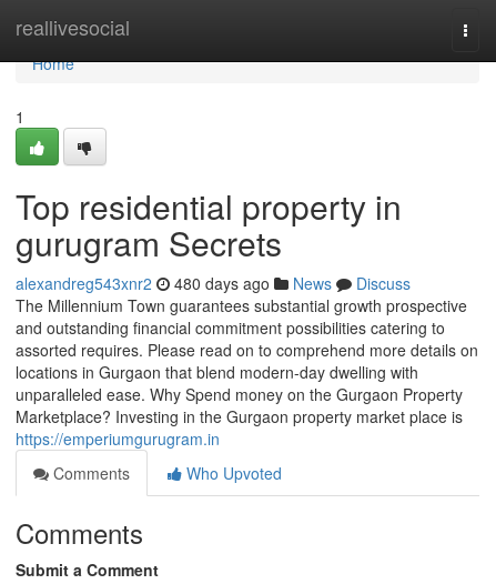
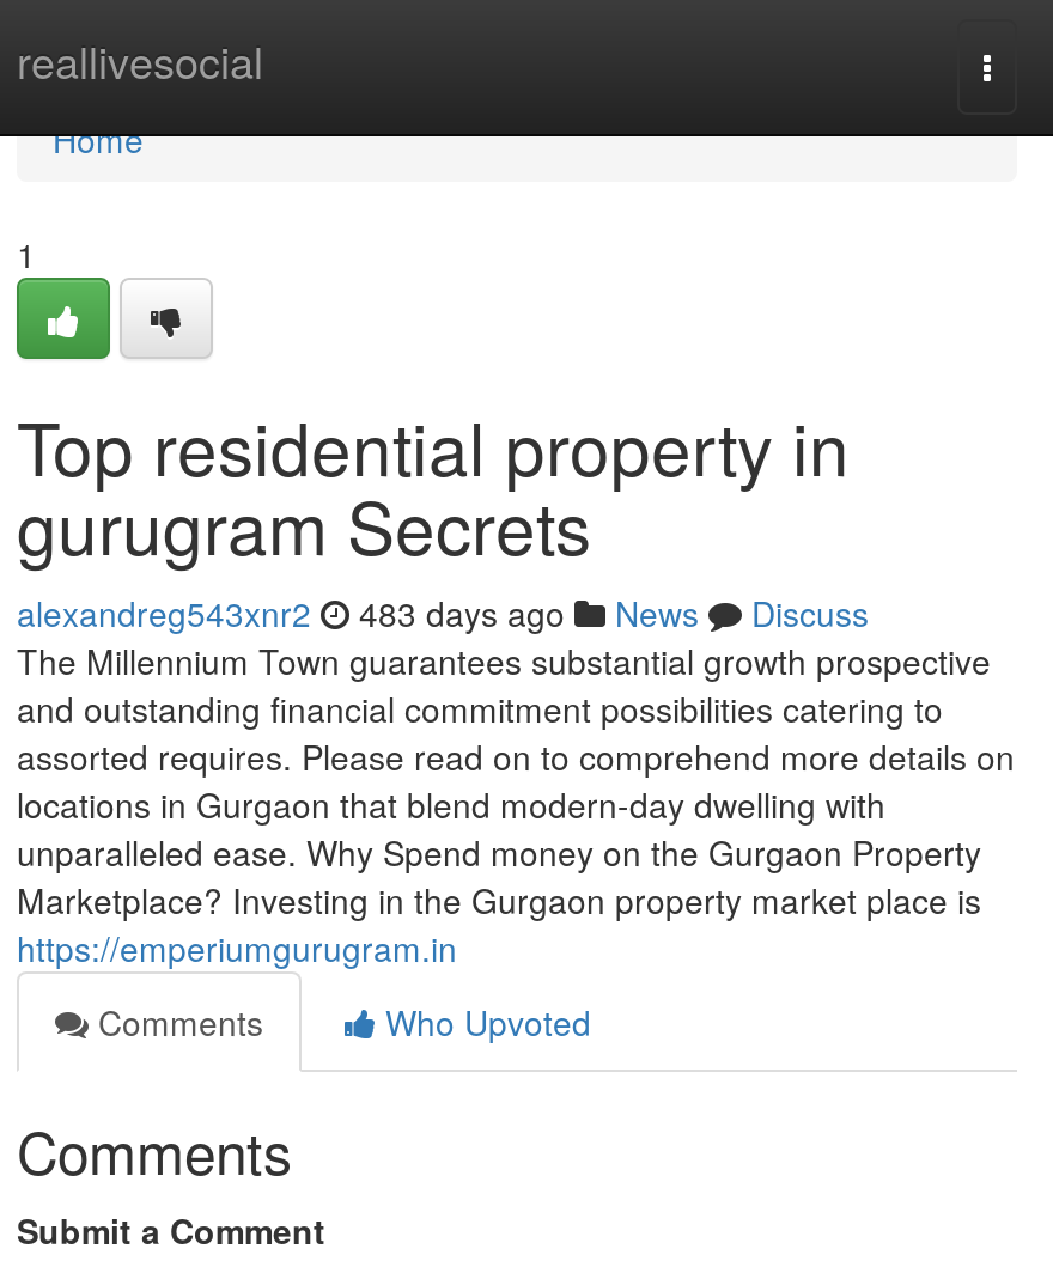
[16,272,411,294] alexandreg543xnr2 480 days ago News Discuss -> [17,589,869,636] alexandreg543xnr2 483 days ago News Discuss

